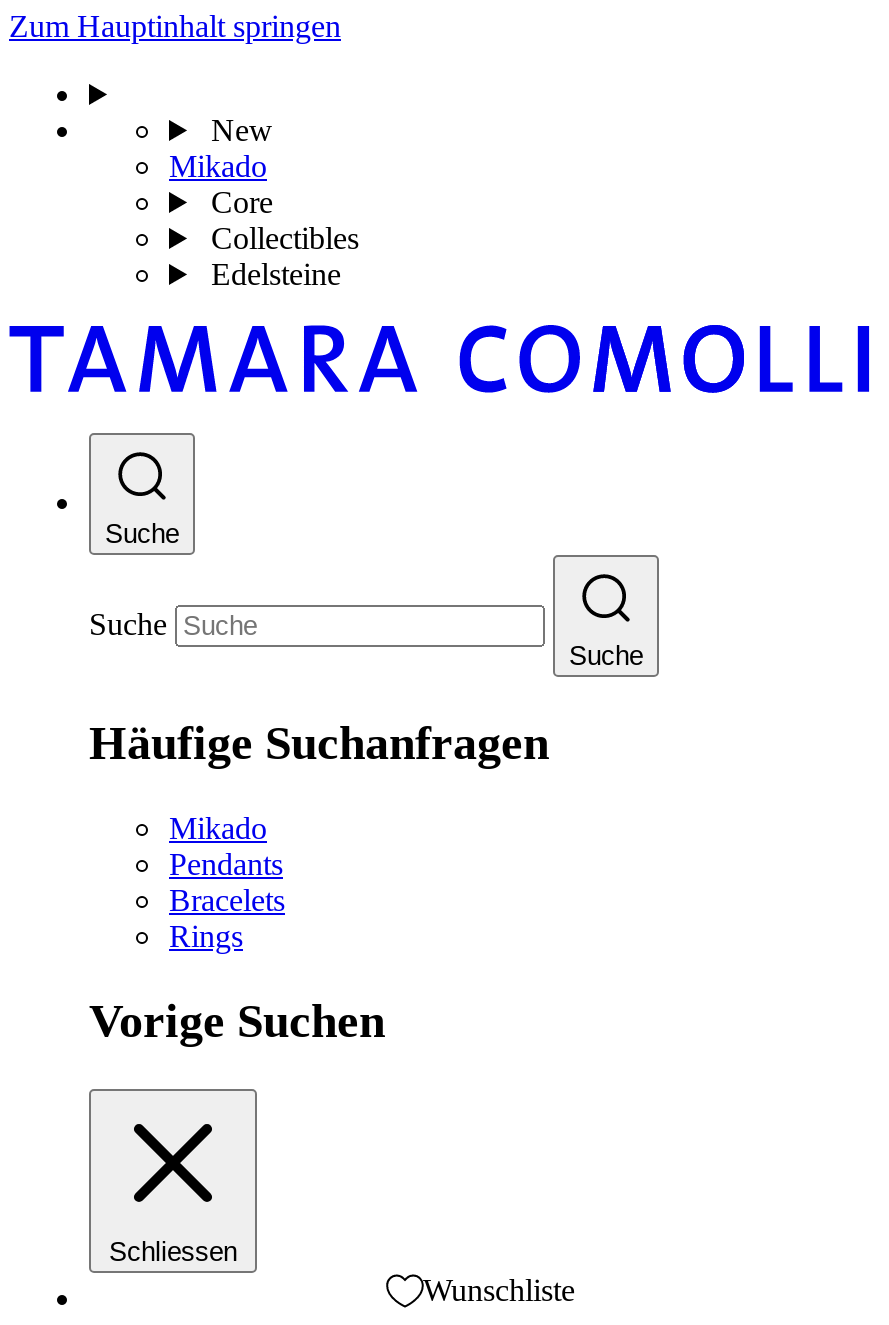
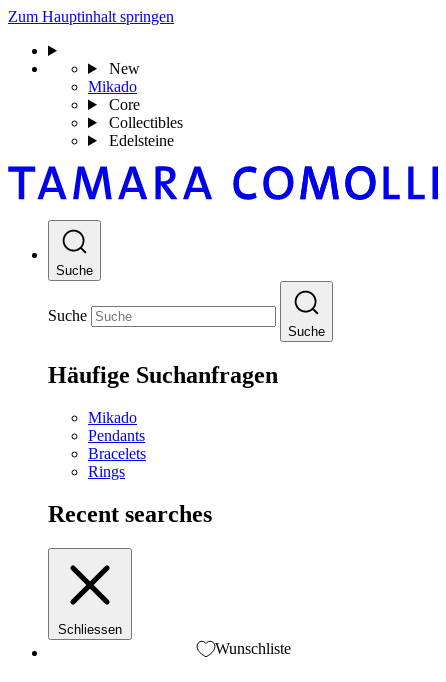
[89,994,385,1046] Vorige Suchen -> [48,501,212,527] Recent searches

